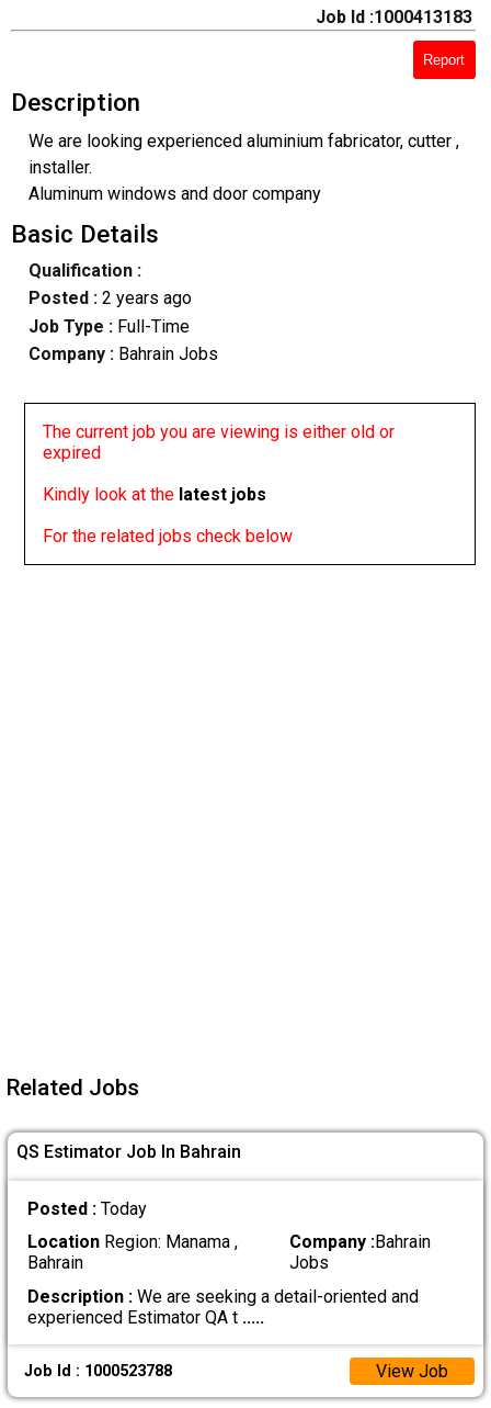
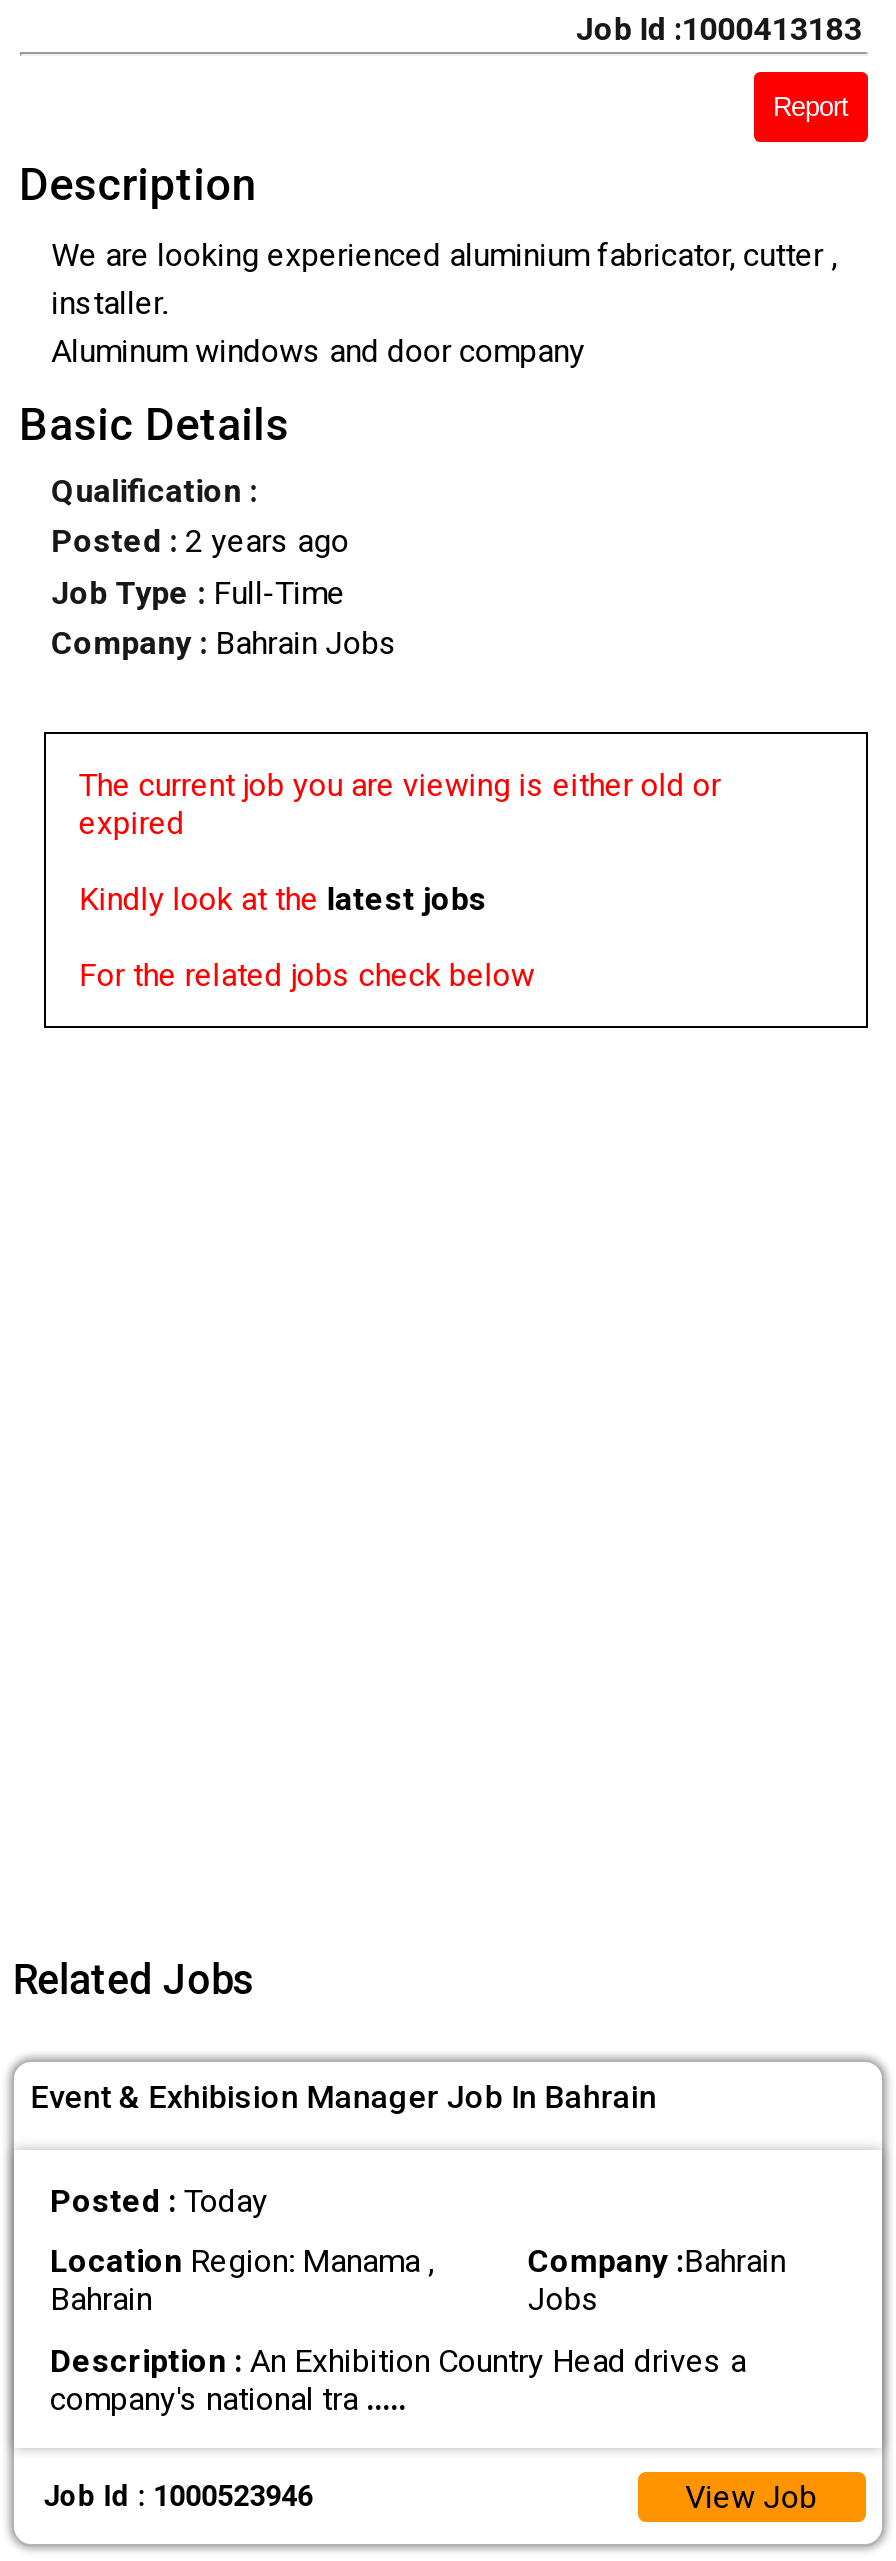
[17,1141,242,1162] QS Estimator Job In Bahrain -> [31,2077,657,2115] Event & Exhibision Manager Job In Bahrain
[27,1286,419,1327] Description : We are seeking a detail-oriented and | experienced Estimator QA t..... -> [50,2341,746,2417] Description : An Exhibition Country Head drives a | company's national tra.....
[24,1362,172,1380] Job Id : 1000523788 -> [44,2480,314,2514] Job Id : 1000523946

